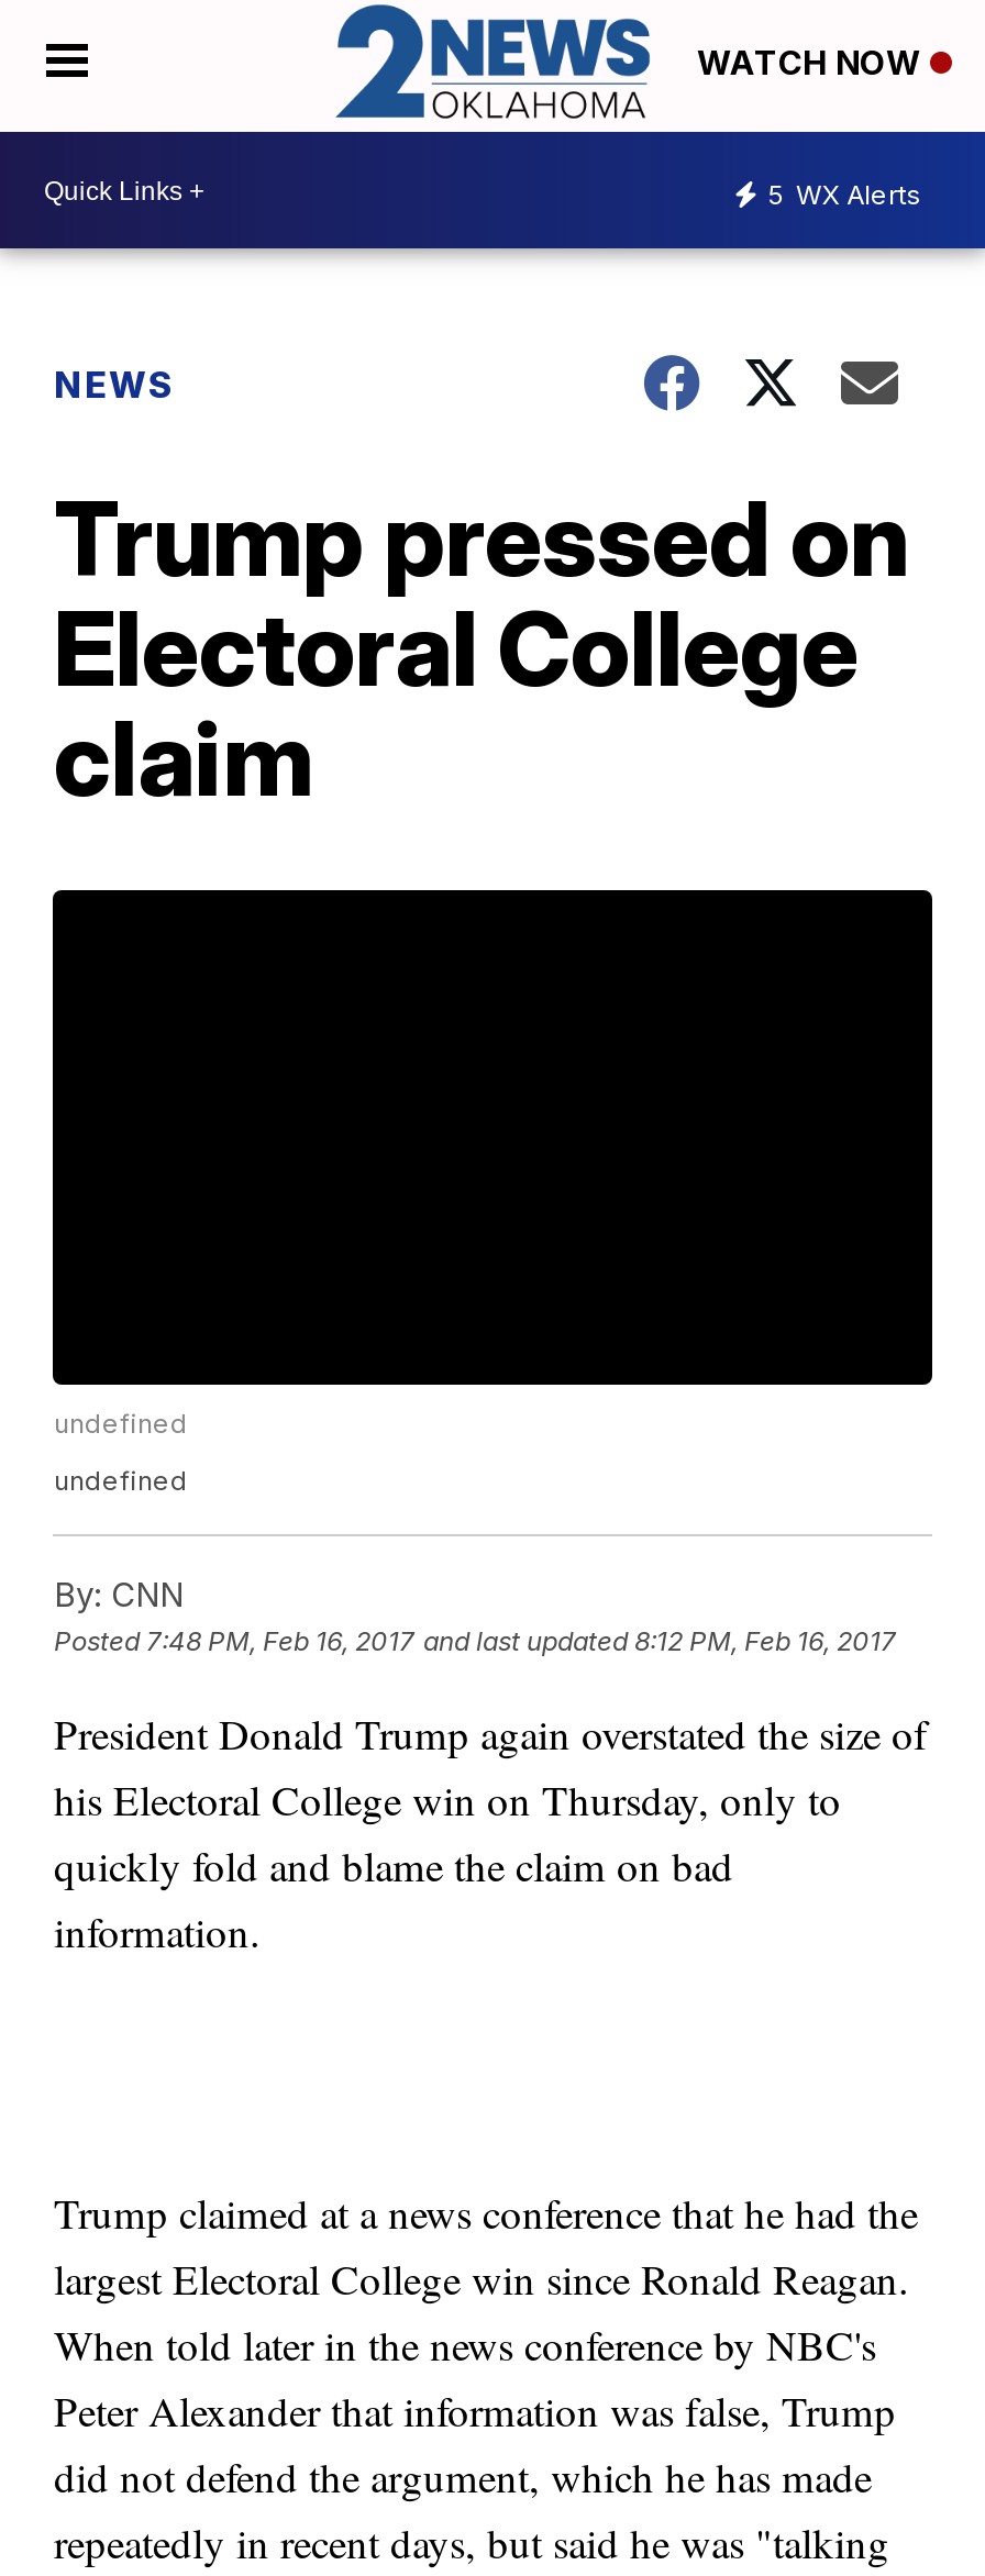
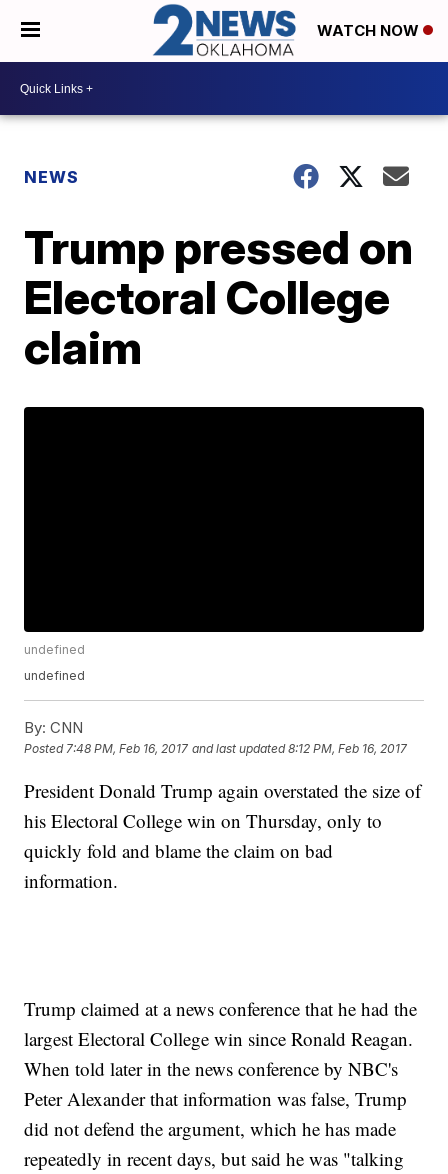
[767,177,921,210] 5 WX Alerts -> none

